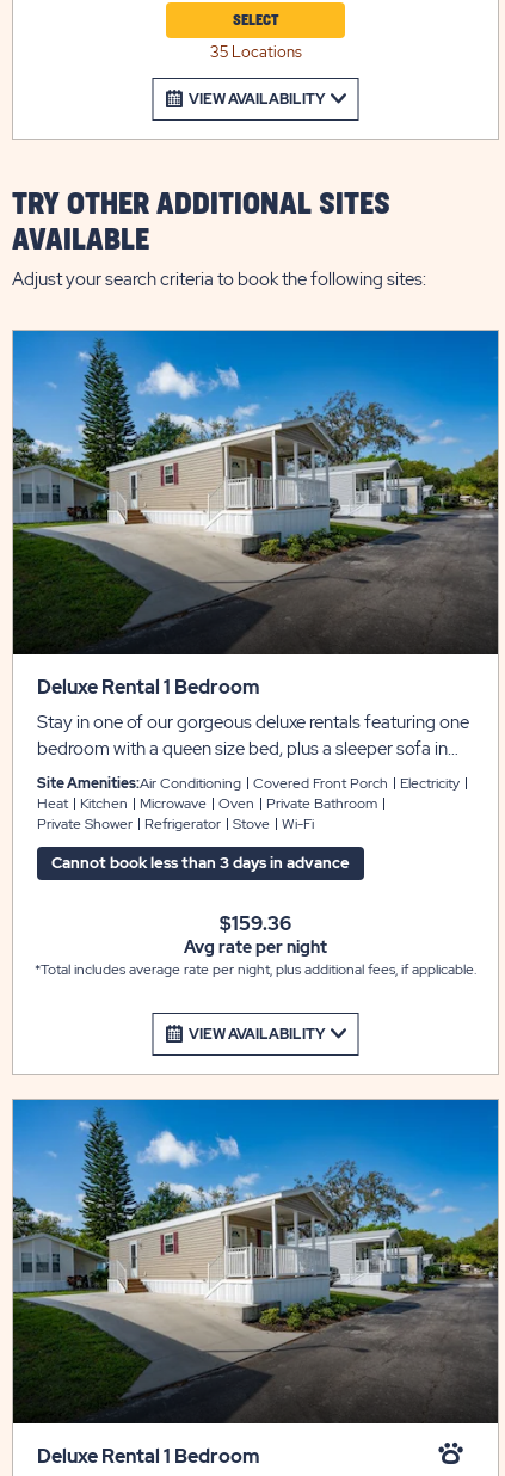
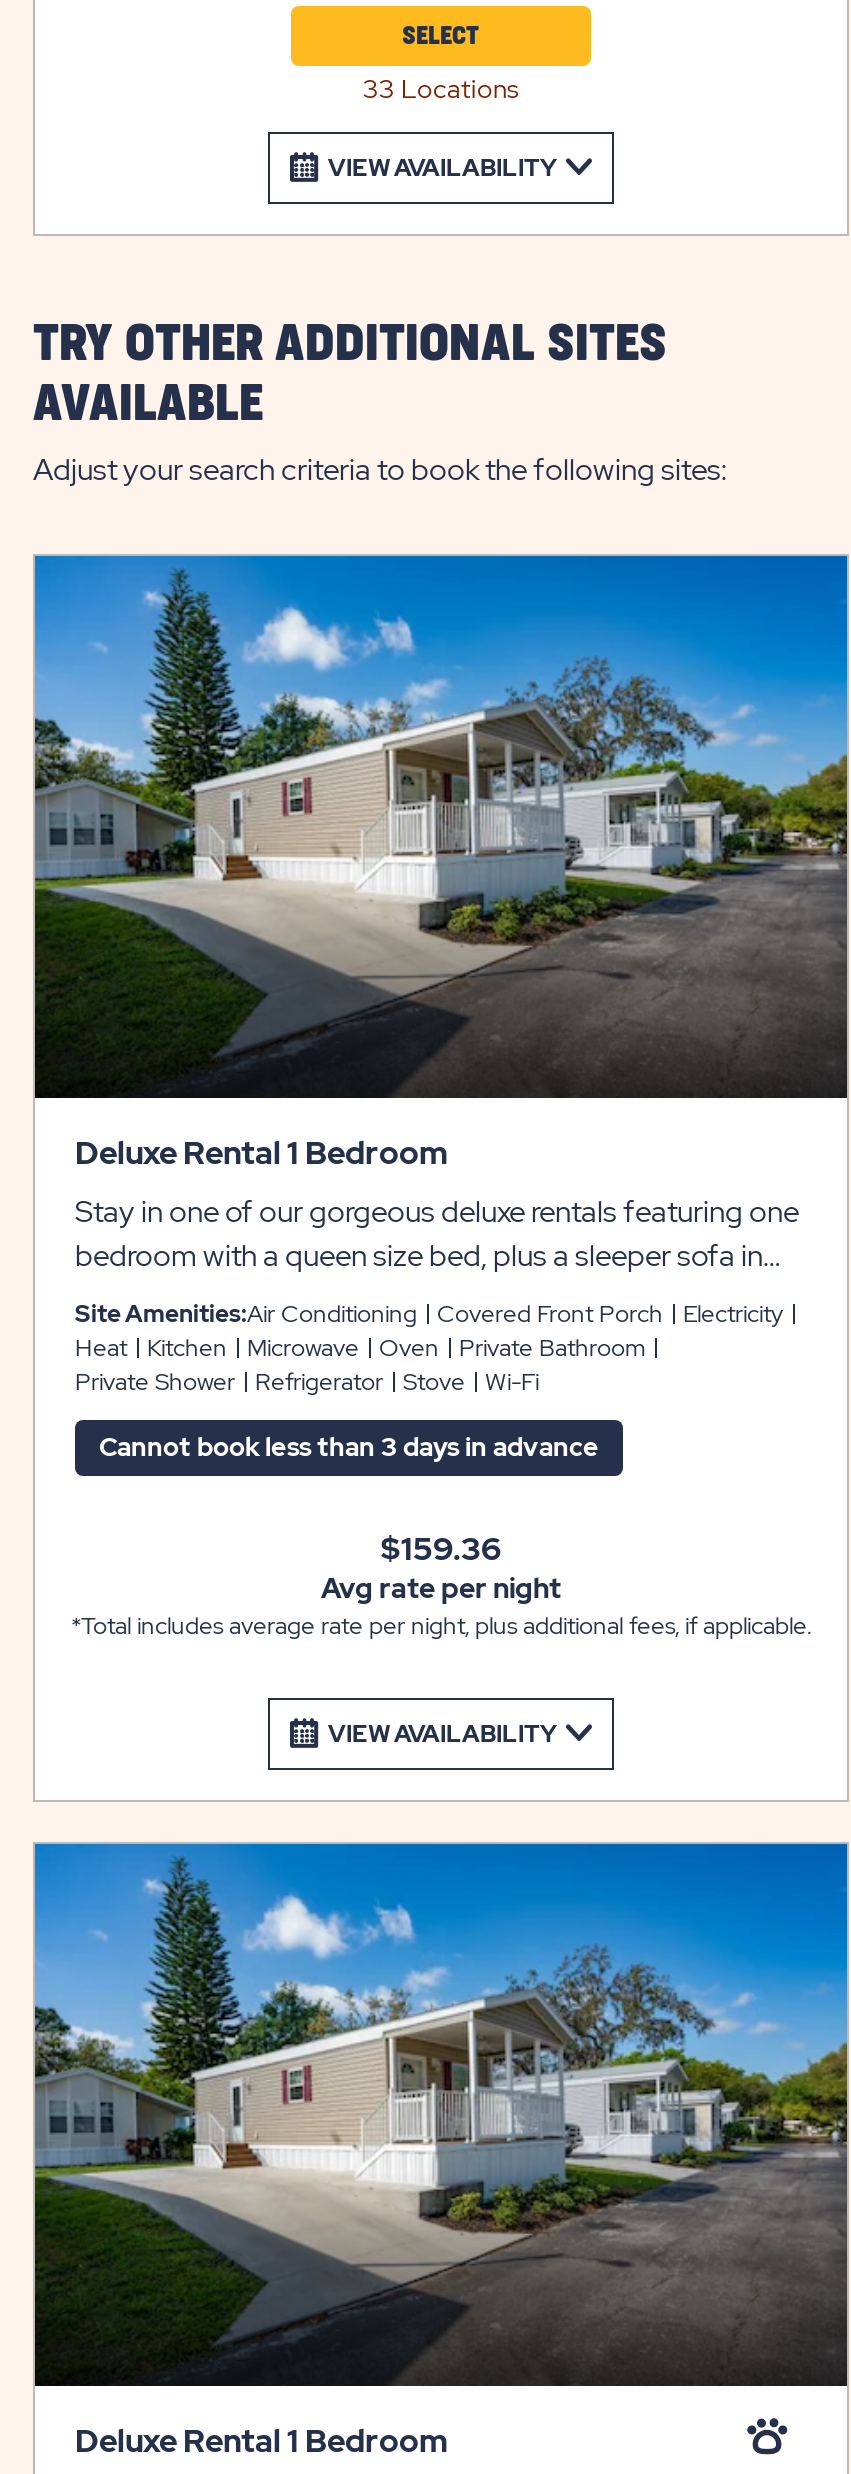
[210,41,301,62] 35 Locations -> [363,71,519,105] 33 Locations

